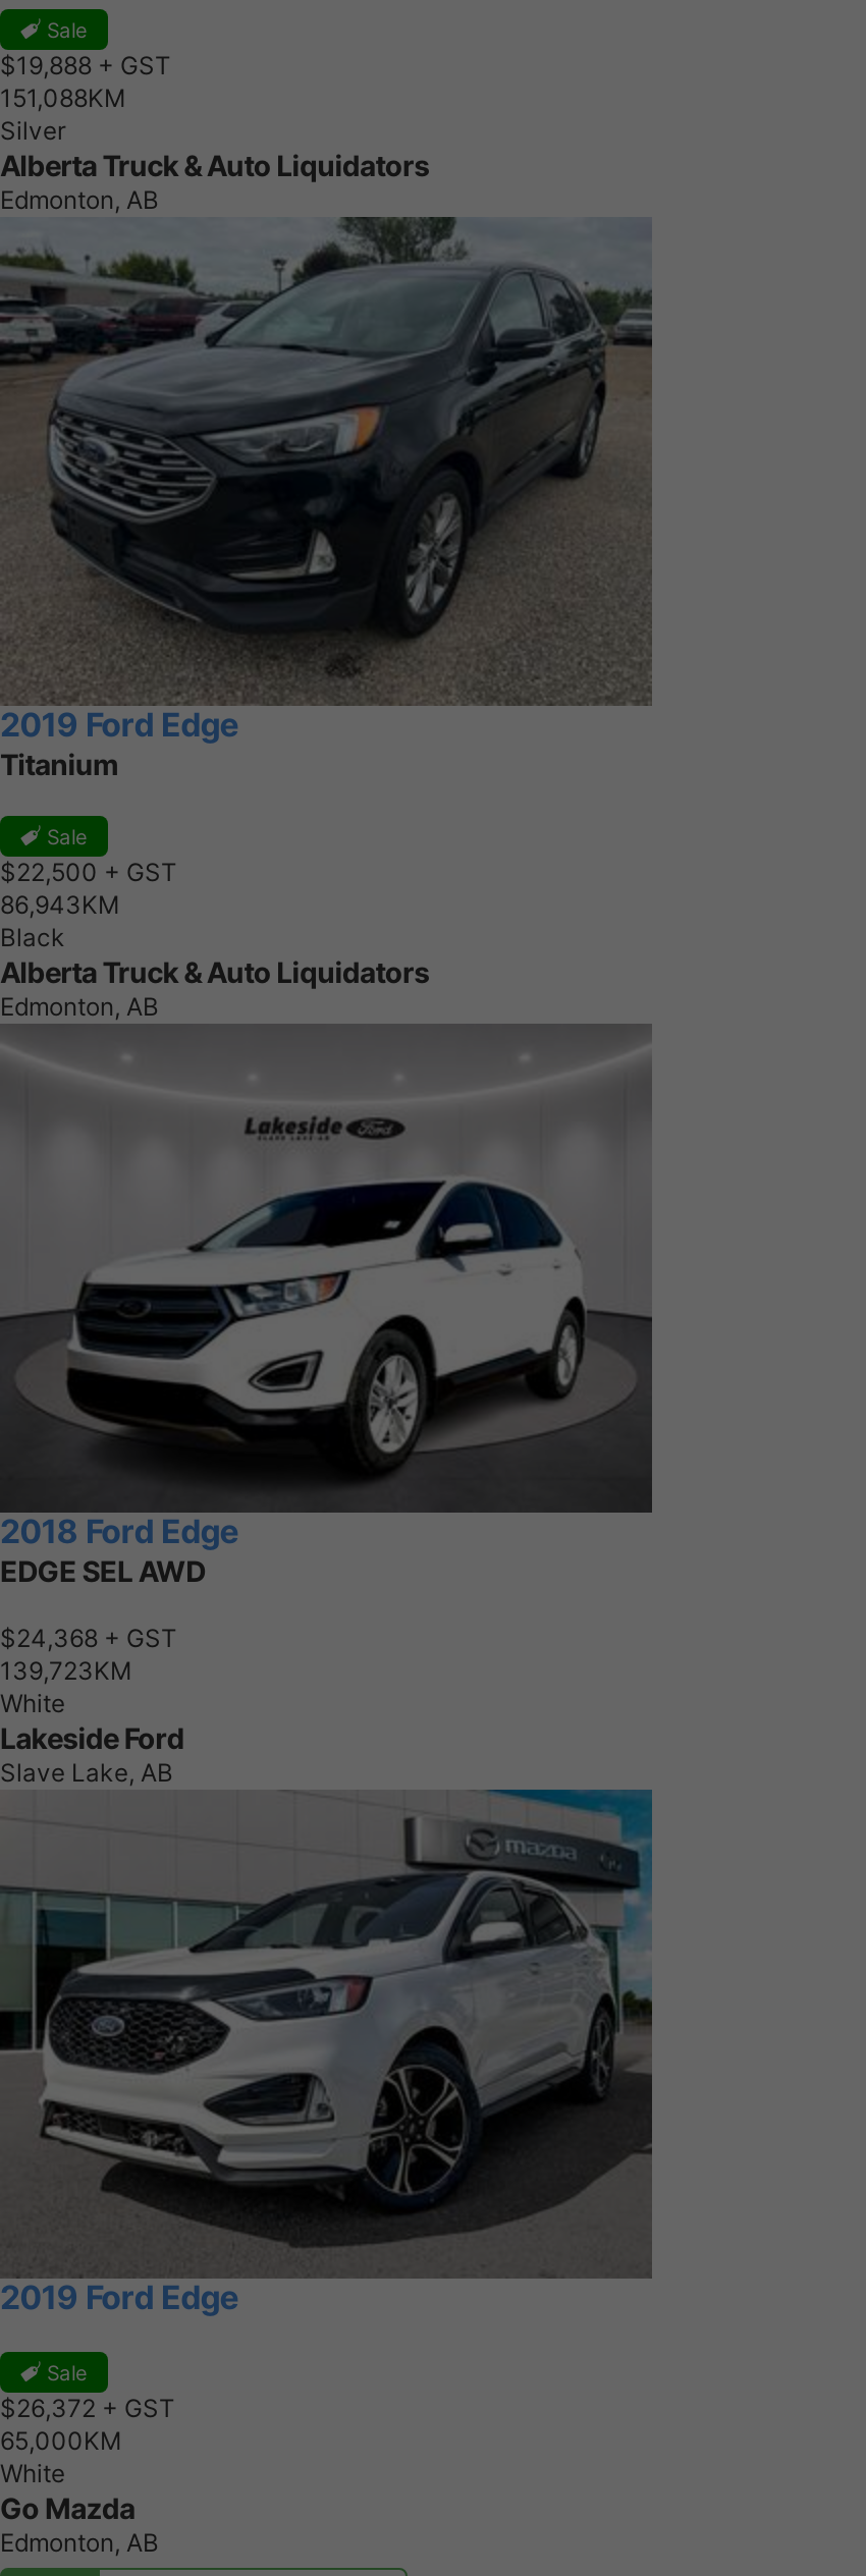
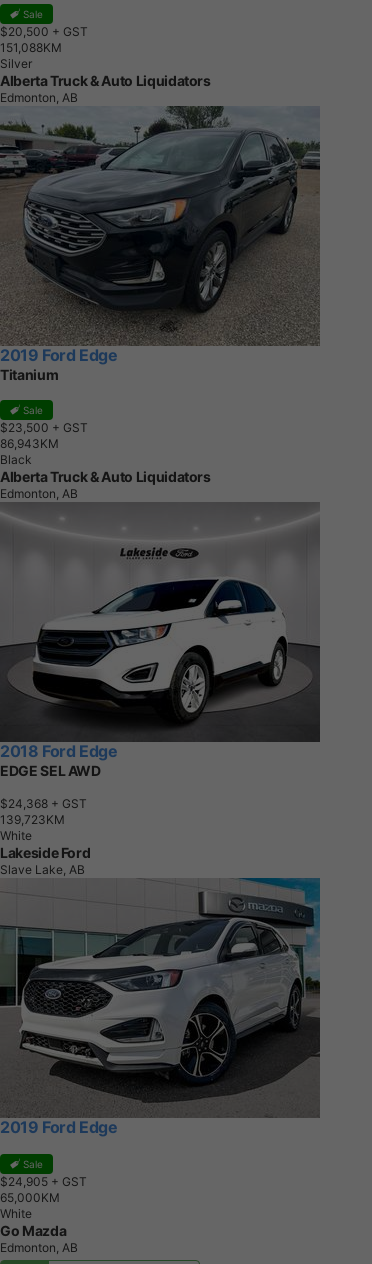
[0,51,171,81] $19,888+ GST -> [0,24,88,39] $20,500+ GST
[0,857,177,888] $22,500+ GST -> [0,420,88,435] $23,500+ GST
[0,2393,175,2424] $26,372+ GST -> [0,1174,87,1189] $24,905+ GST

